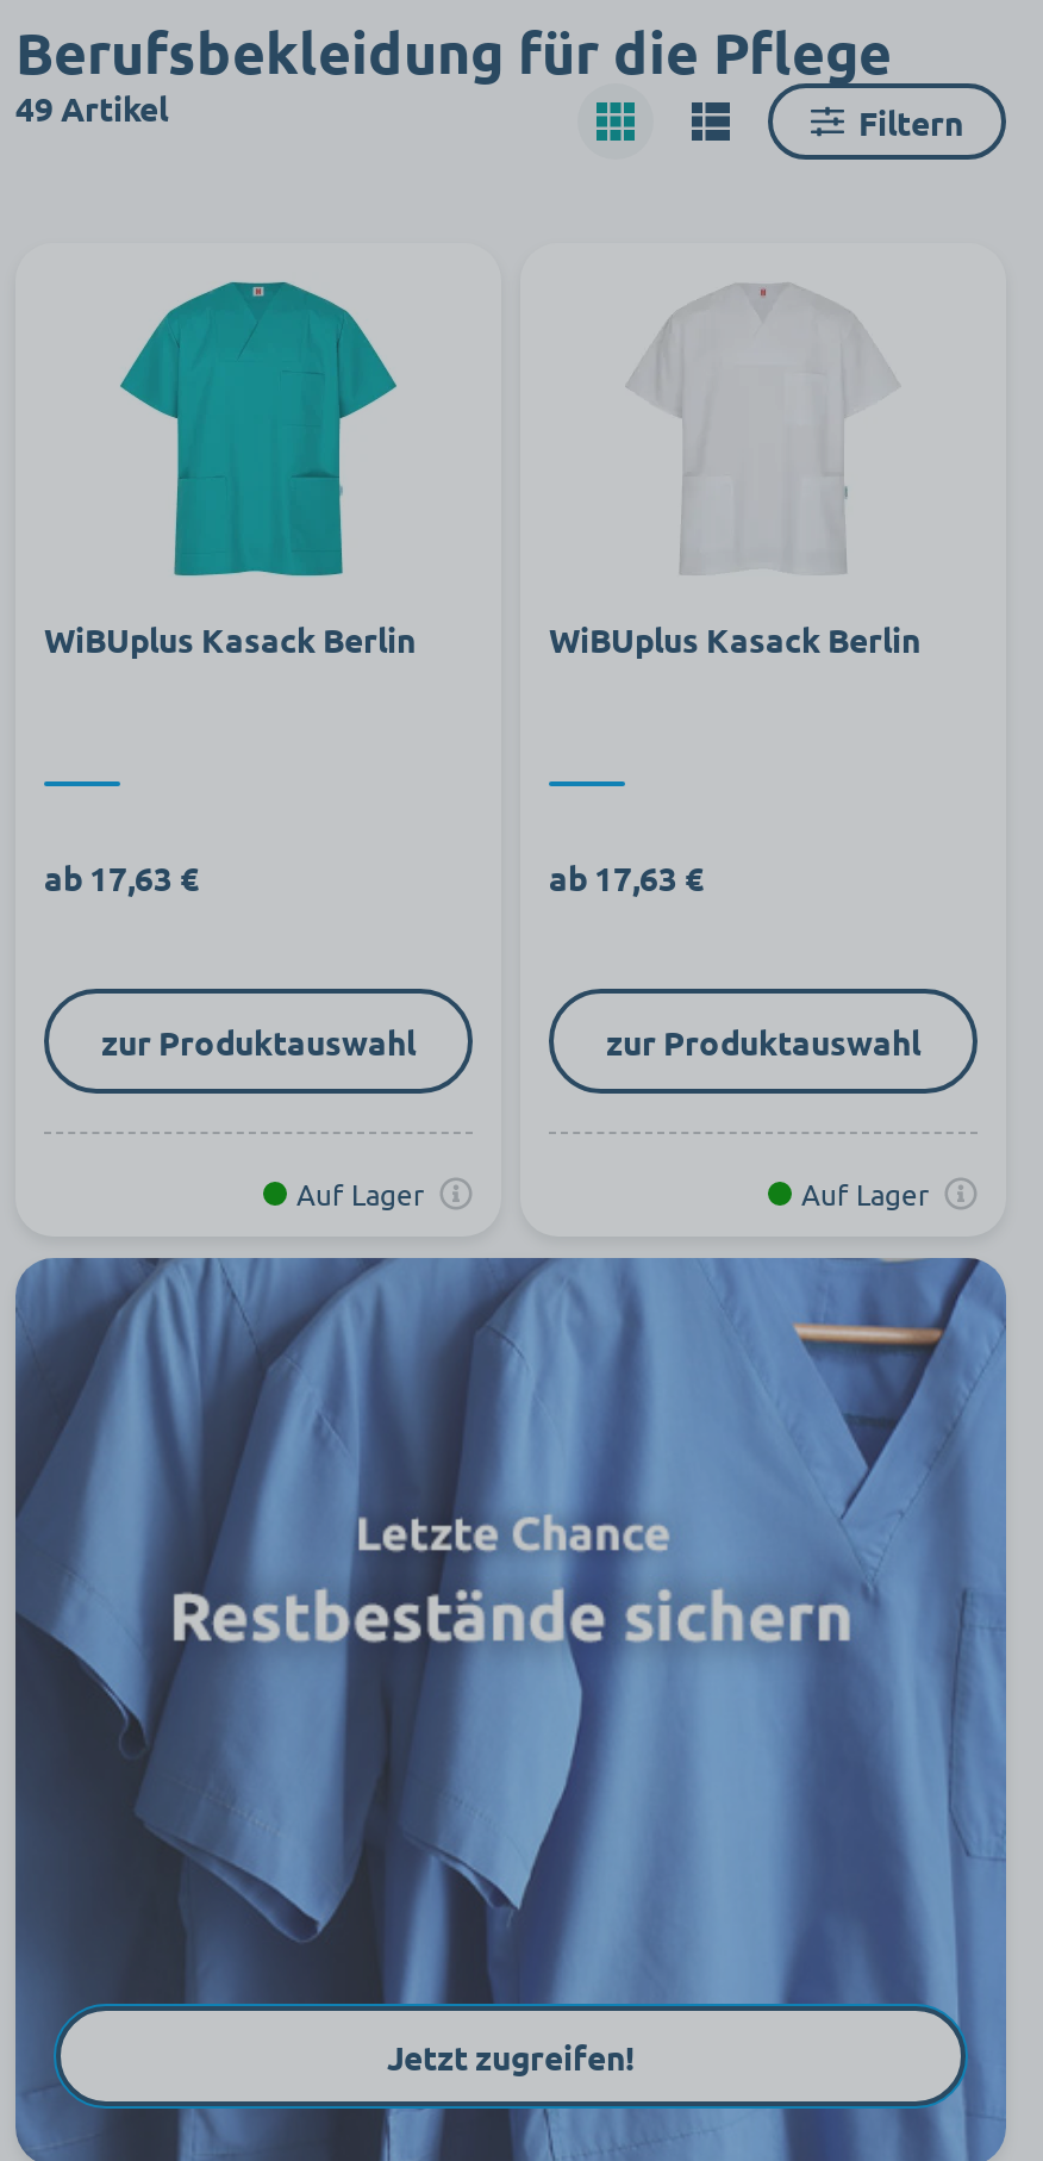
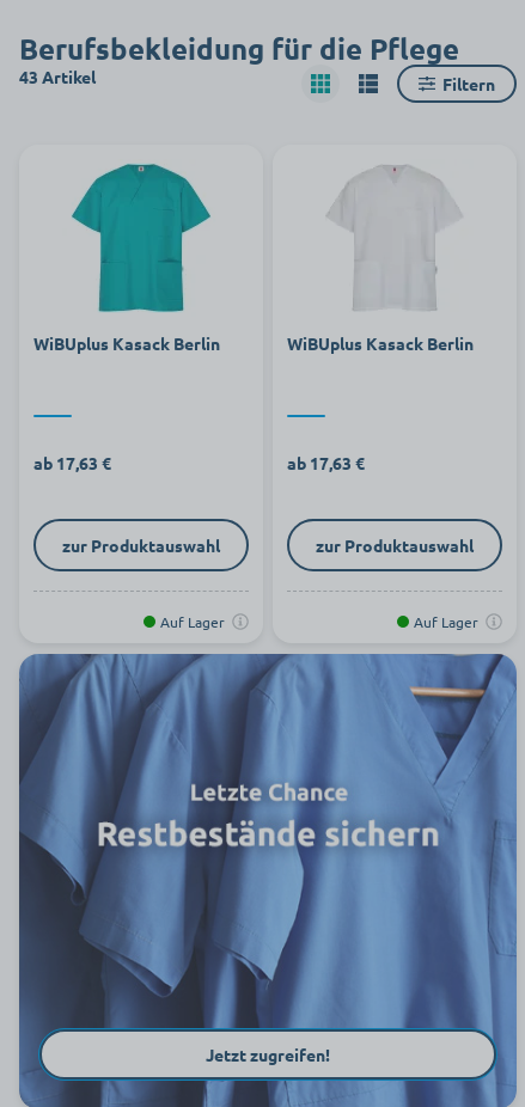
[15,86,168,129] 49 Artikel -> [19,66,96,87] 43 Artikel

